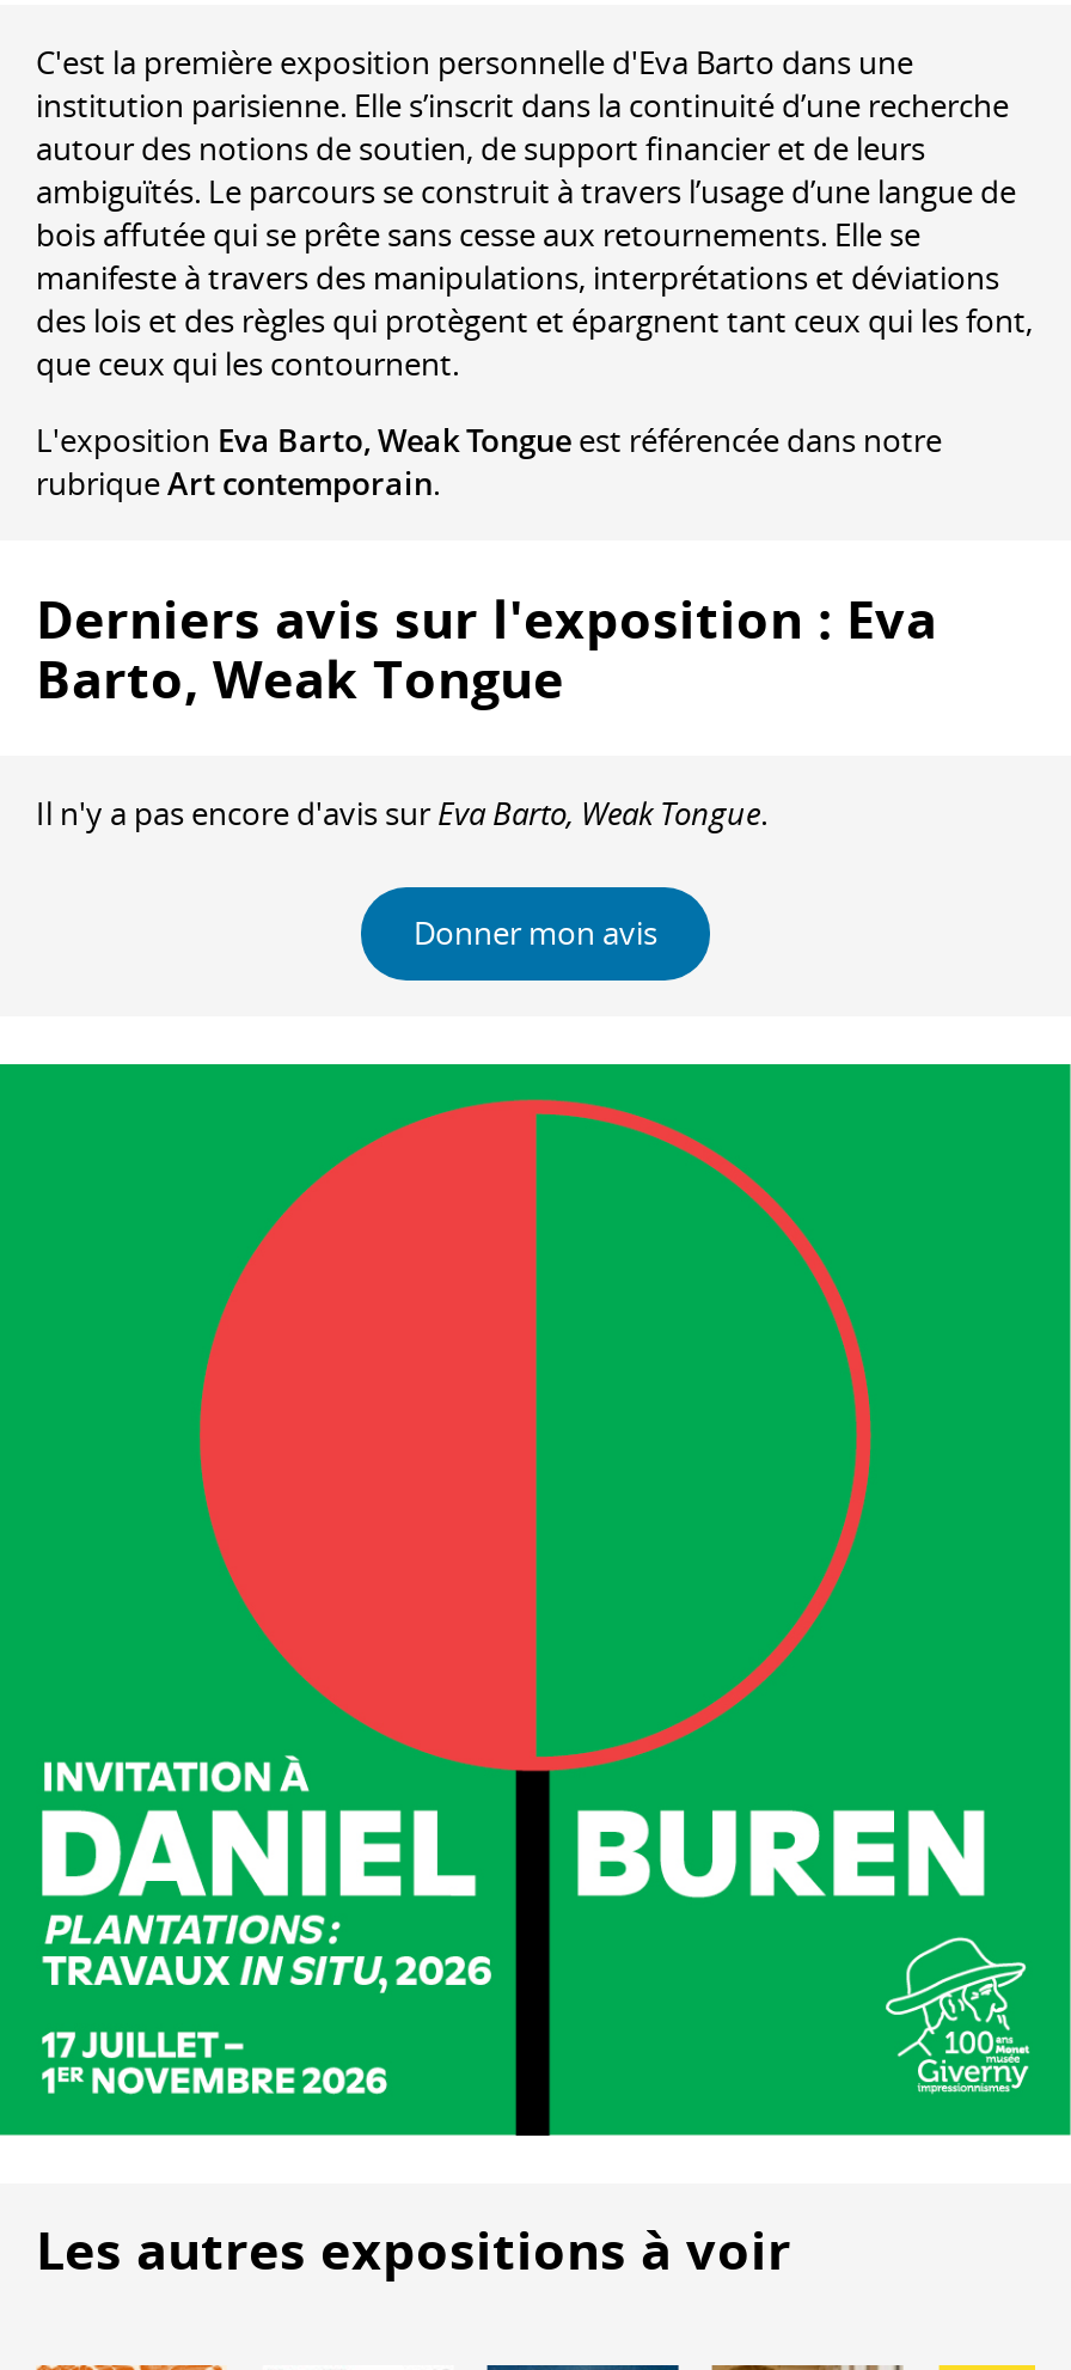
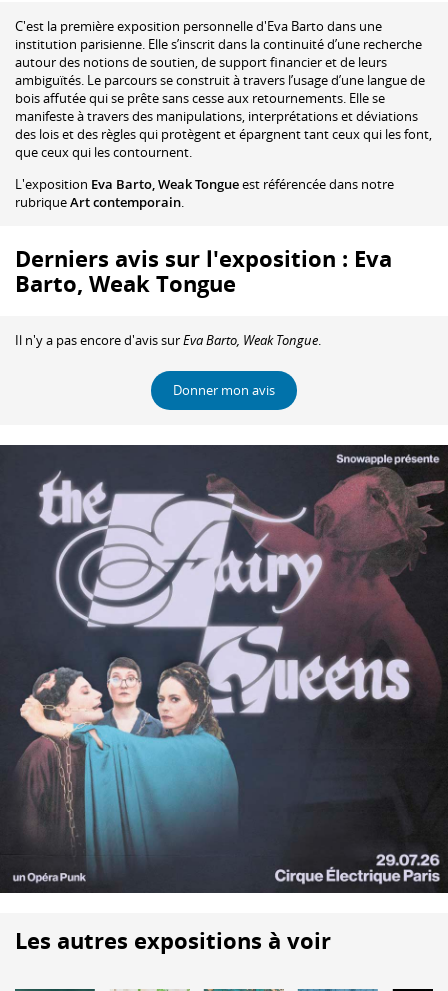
[7,1062,1064,2138] [image] -> [3,444,445,894] [image]

